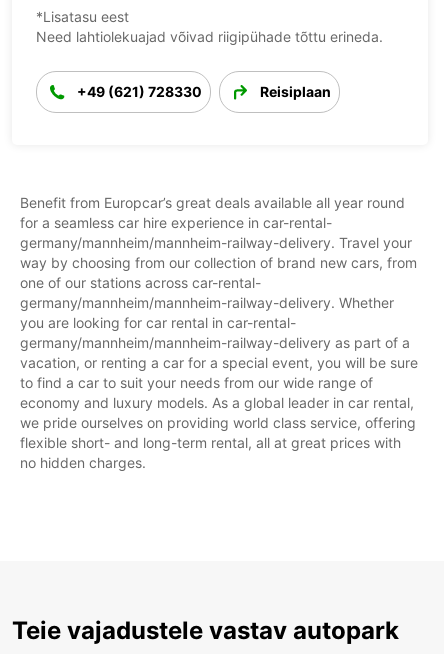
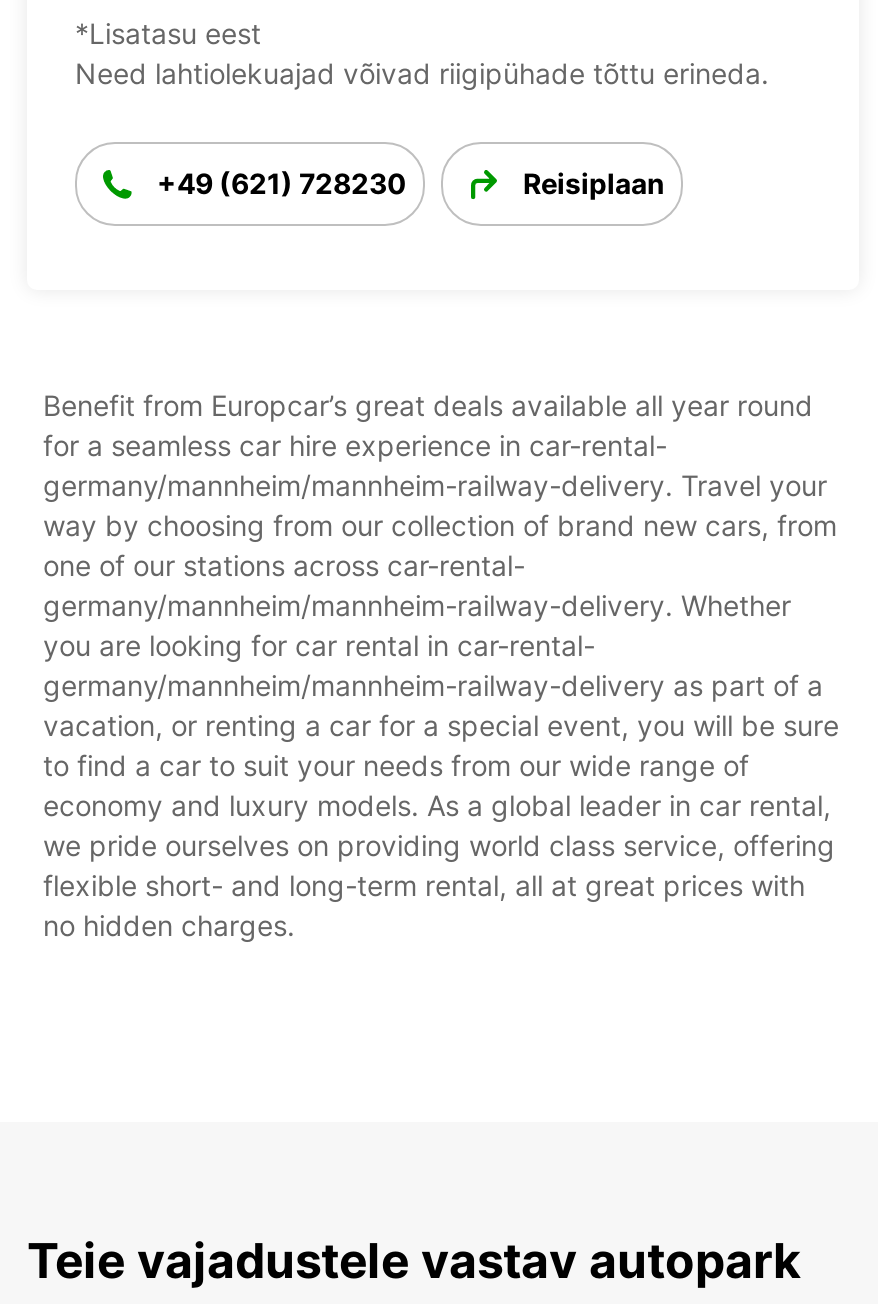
[77,83,202,100] +49 (621) 728330 -> [157,166,407,200] +49 (621) 728230

